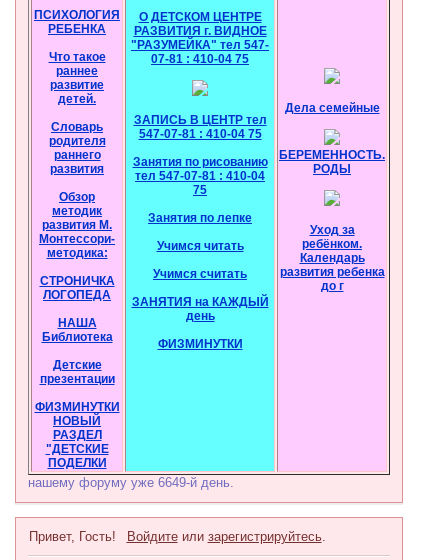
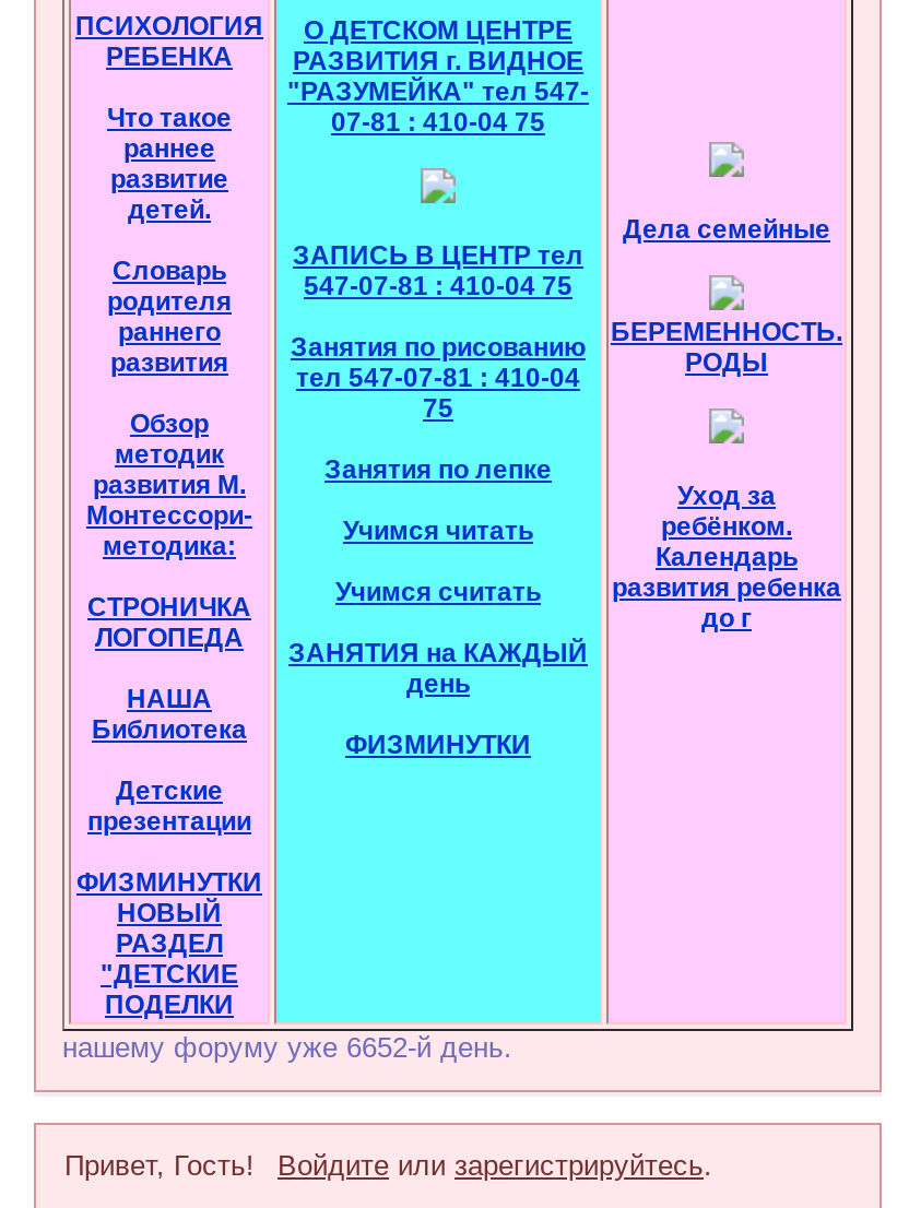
[28,475,234,490] нашему форуму уже 6649-й день. -> [62,1031,512,1064] нашему форуму уже 6652-й день.

